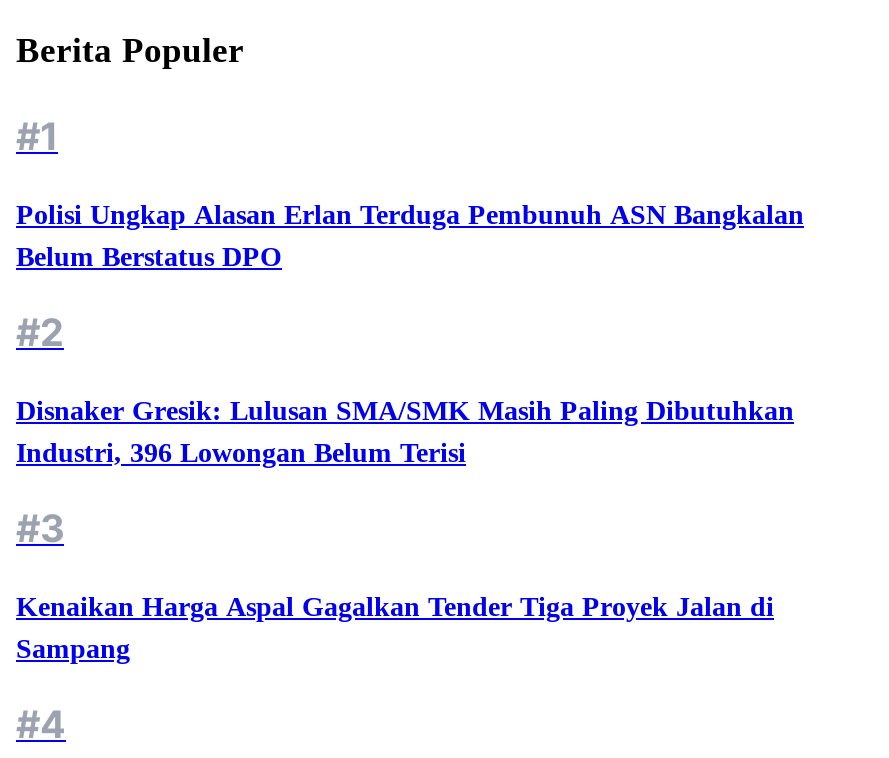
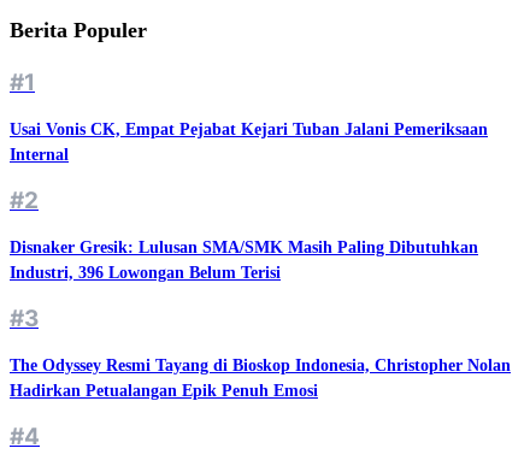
[16,199,804,271] Polisi Ungkap Alasan Erlan Terduga Pembunuh ASN Bangkalan | Belum Berstatus DPO -> [10,120,488,163] Usai Vonis CK, Empat Pejabat Kejari Tuban Jalani Pemeriksaan | Internal
[16,591,774,663] Kenaikan Harga Aspal Gagalkan Tender Tiga Proyek Jalan di | Sampang -> [10,356,511,399] The Odyssey Resmi Tayang di Bioskop Indonesia, Christopher Nolan | Hadirkan Petualangan Epik Penuh Emosi

